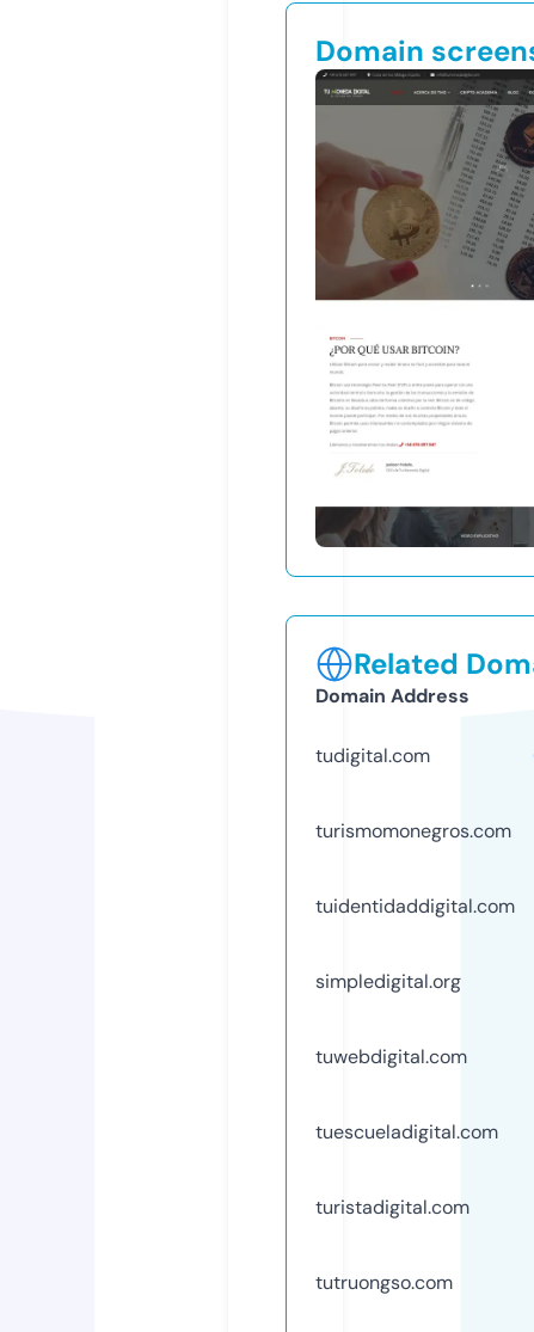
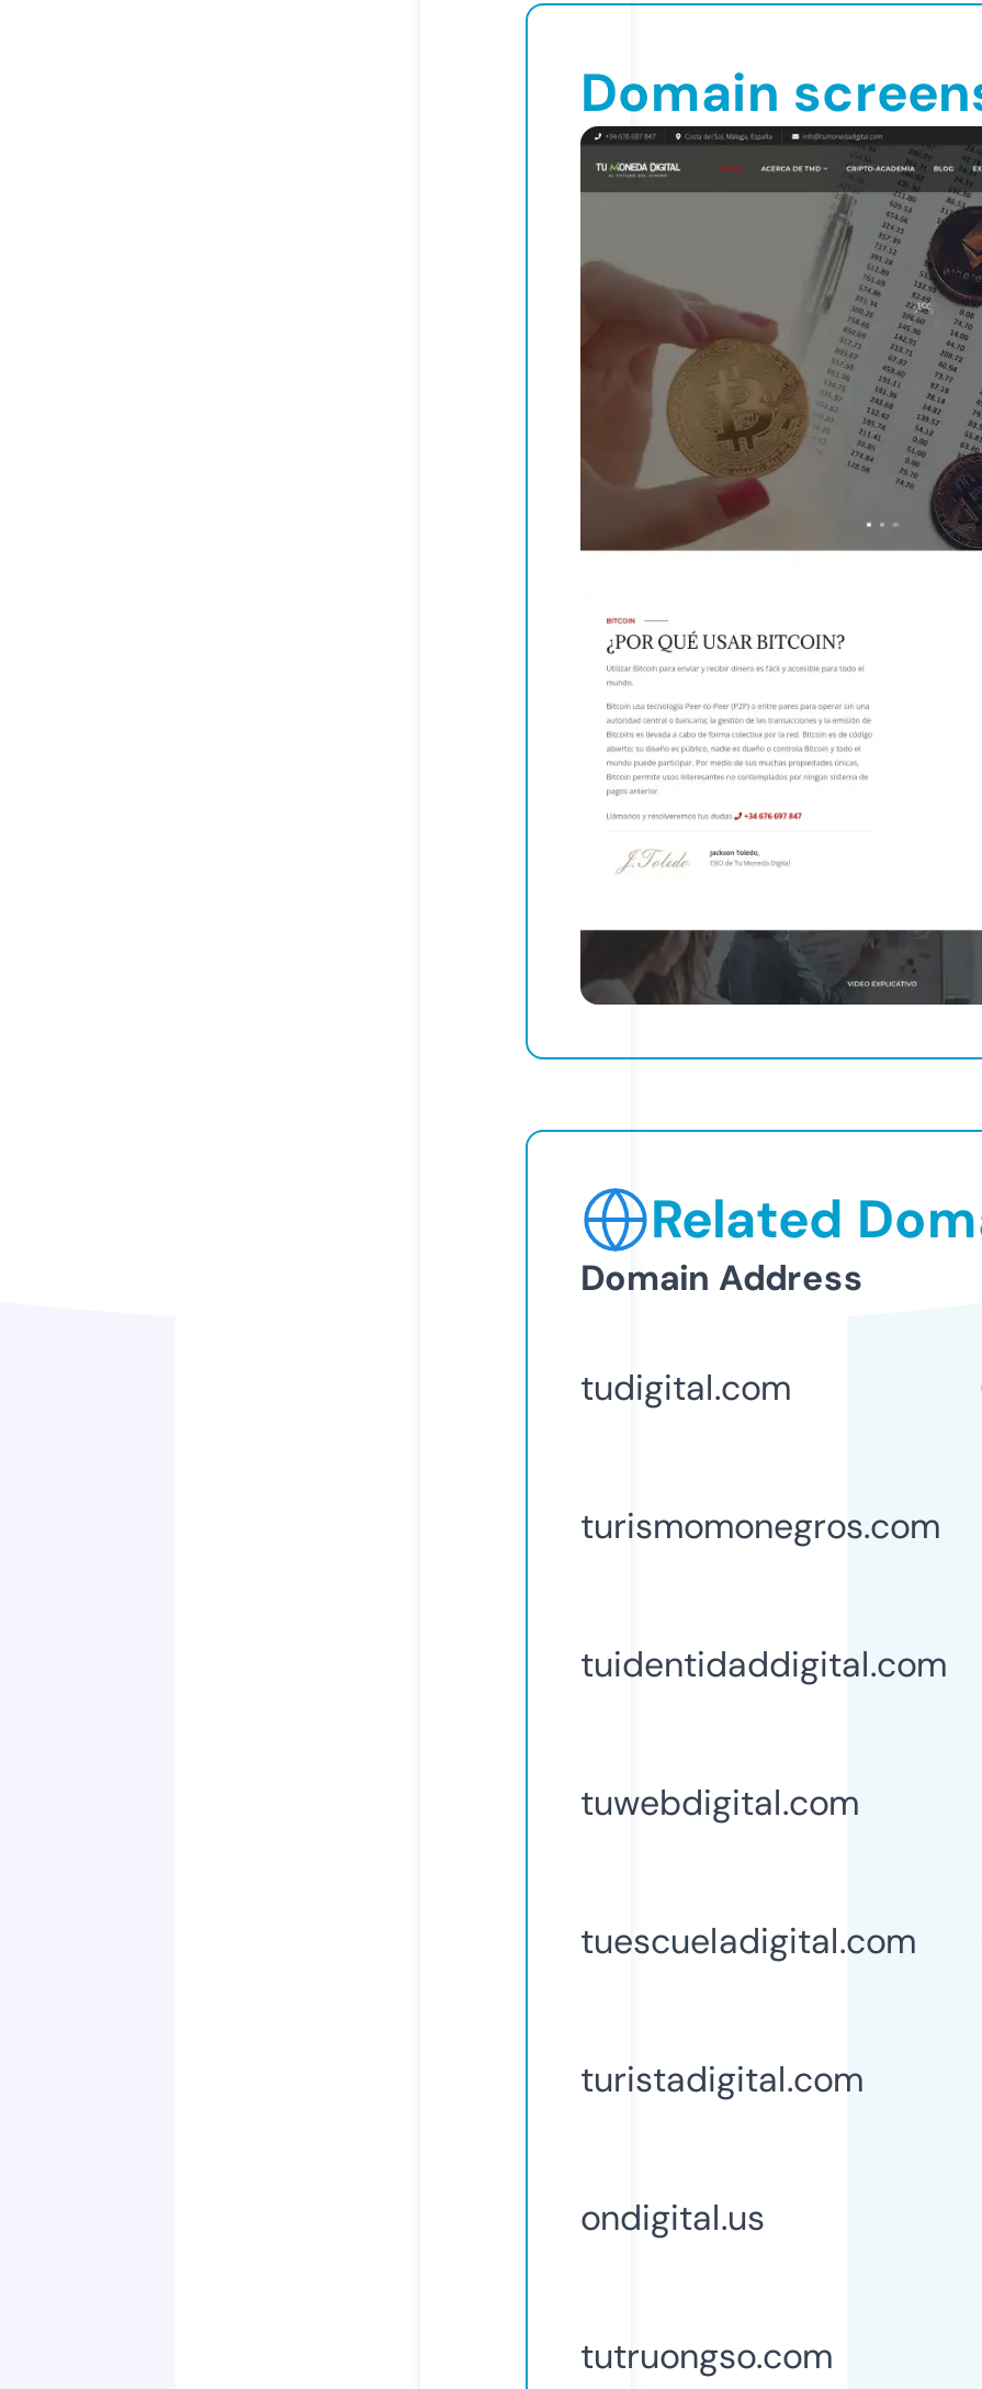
[315,969,461,994] simpledigital.org -> none
moved [315,1044,498,1219] -> [580,1779,916,2102]: tuwebdigital.com | tuescueladigital.com | turistadigital.com
none -> [580,2194,765,2240] ondigital.us

